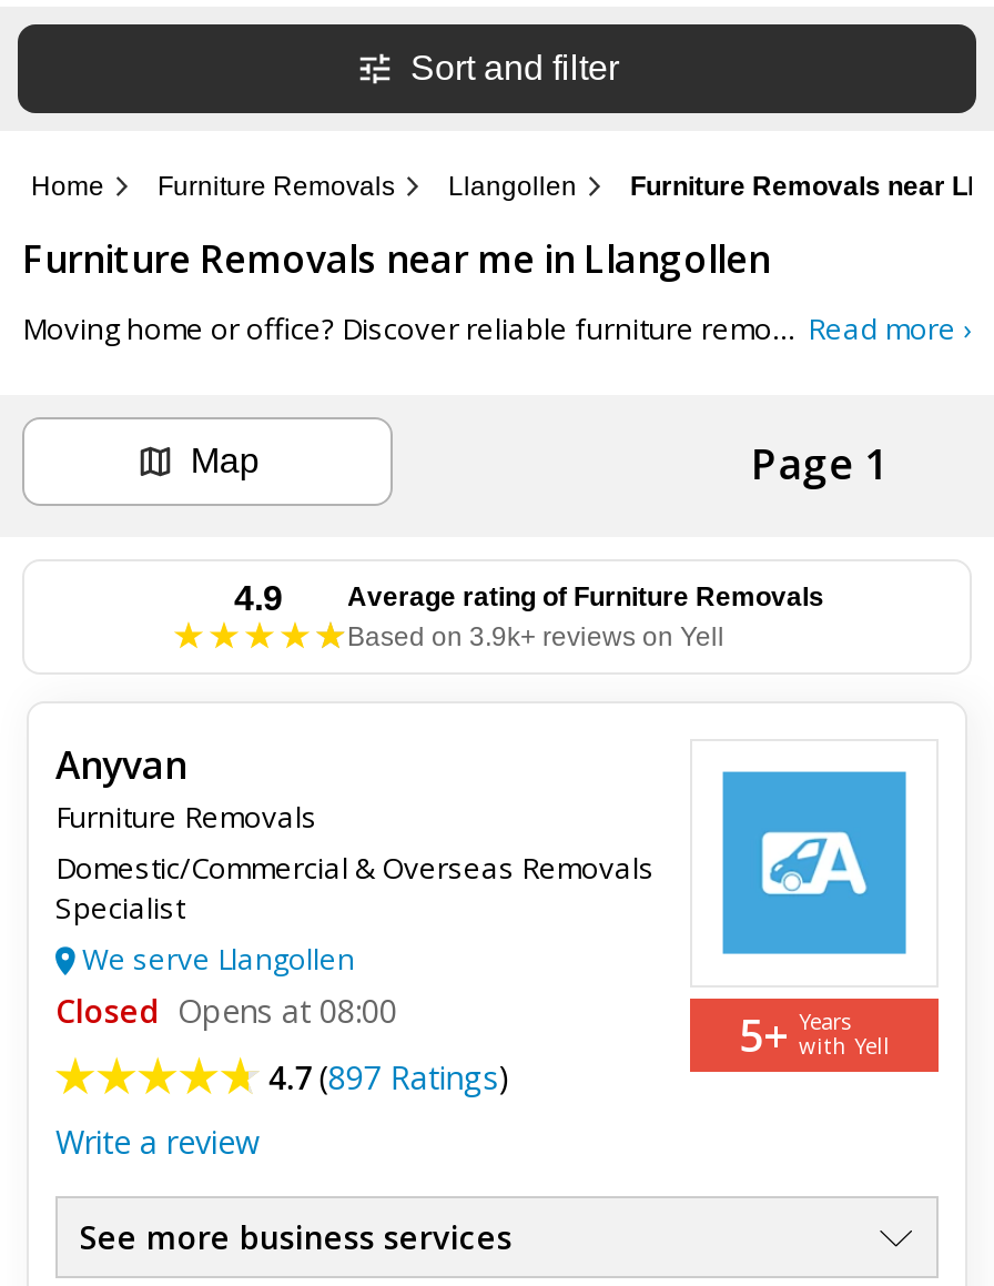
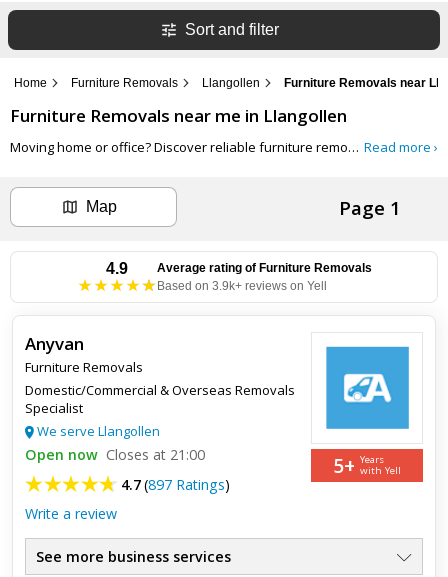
[55,989,397,1031] Closed Opens at 08:00 -> [25,445,205,464] Open now Closes at 21:00

